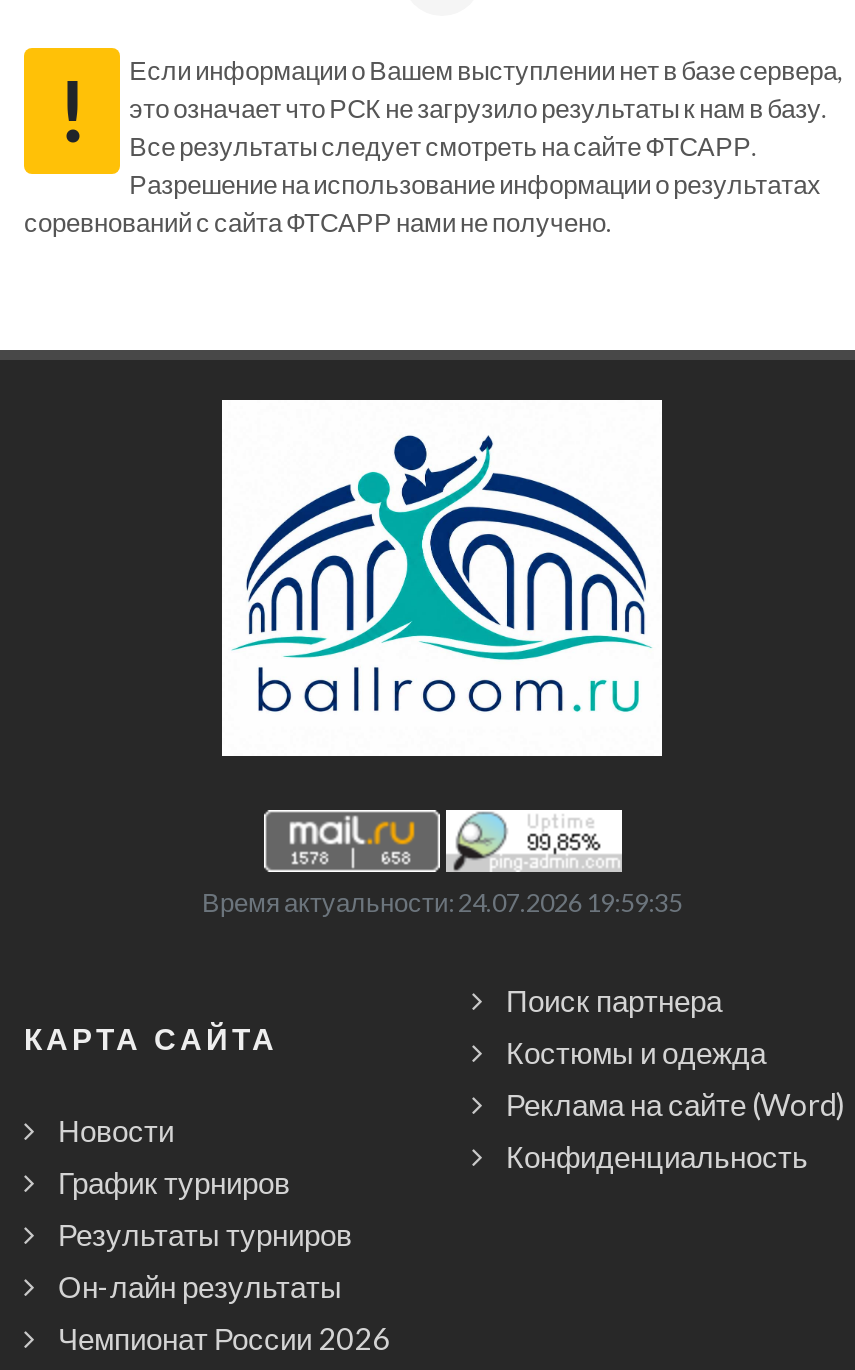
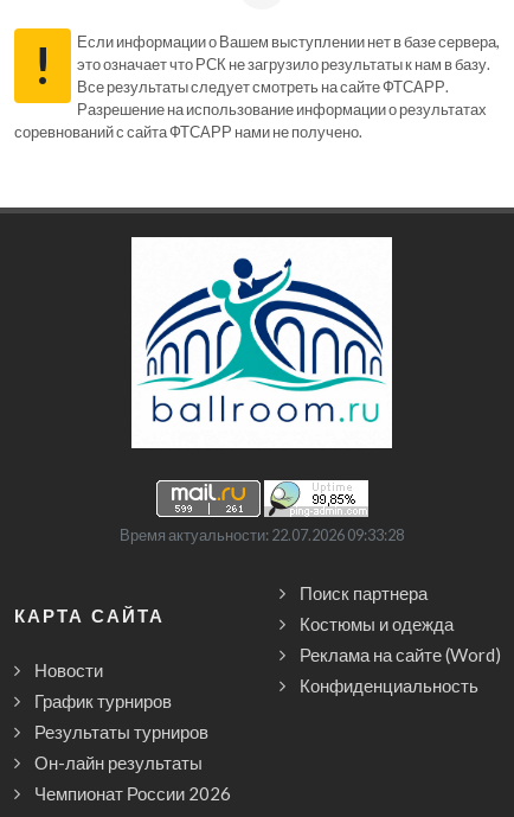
[202,887,682,919] Время актуальности: 24.07.2026 19:59:35 -> [120,526,404,545] Время актуальности: 22.07.2026 09:33:28

